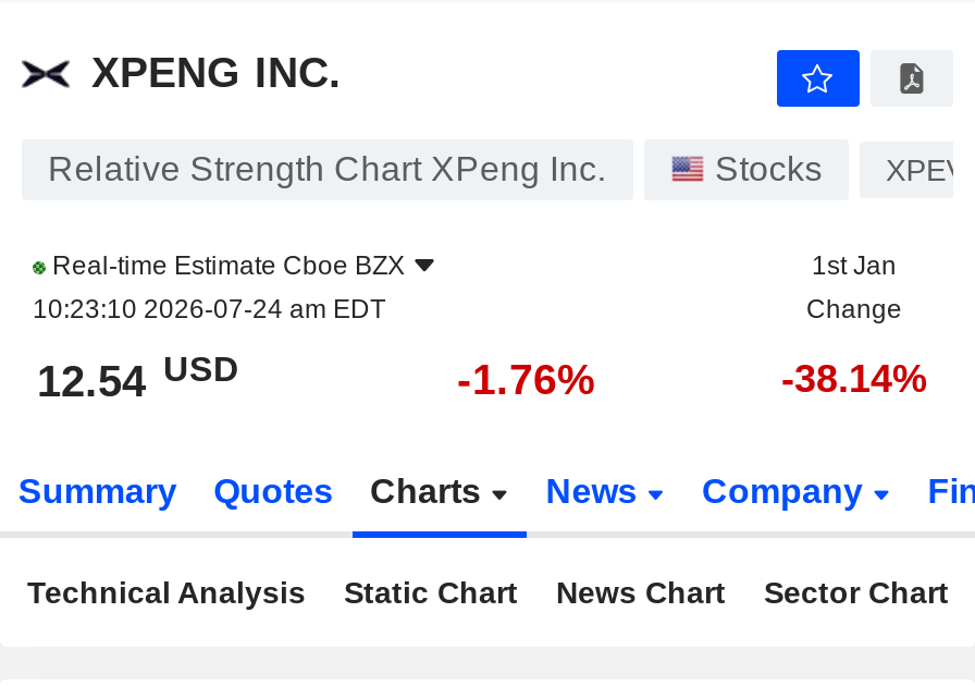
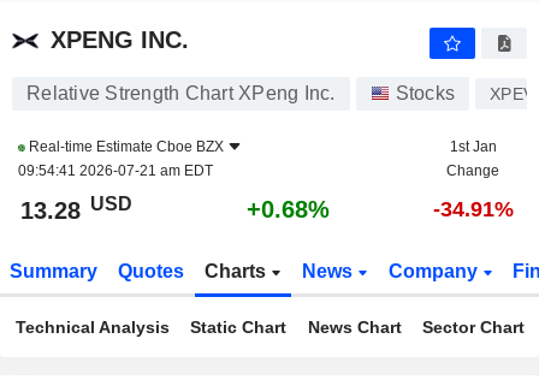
[33,294,385,324] 10:23:10 2026-07-24 am EDT -> [18,162,213,179] 09:54:41 2026-07-21 am EDT
[37,350,239,405] 12.54 USD -> [20,193,132,224] 13.28 USD
[457,355,596,403] -1.76% -> [247,196,330,222] +0.68%
[781,357,927,401] -38.14% -> [433,197,513,221] -34.91%

